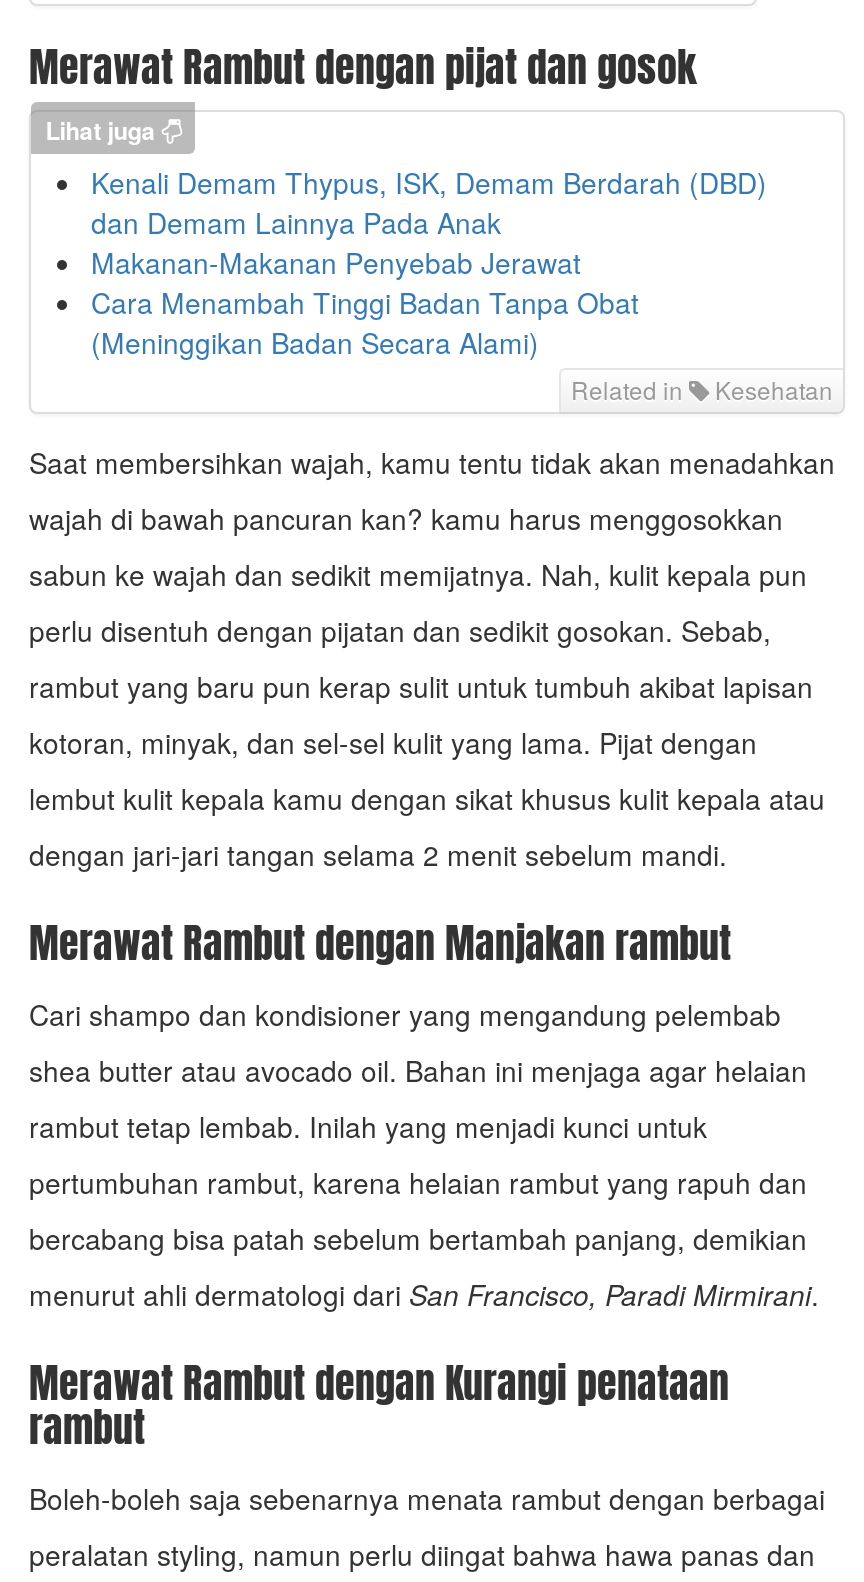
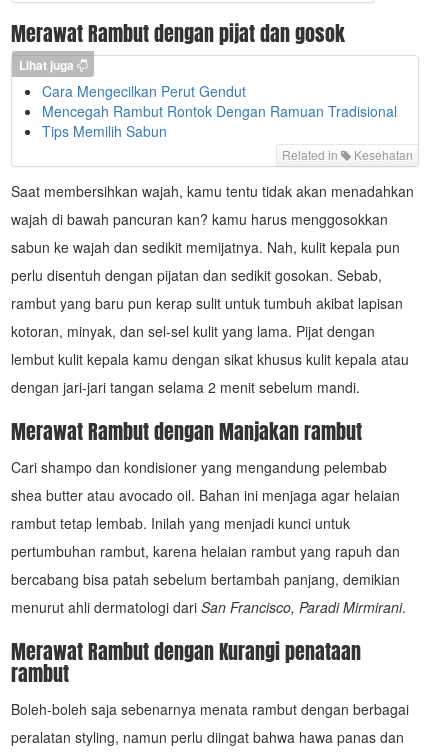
[91,161,767,361] Kenali Demam Thypus, ISK, Demam Berdarah (DBD) | dan Demam Lainnya Pada Anak | Makanan-Makanan Penyebab Jerawat | Cara Menambah Tinggi Badan Tanpa Obat | (Meninggikan Badan Secara Alami) -> [42,81,397,141] Cara Mengecilkan Perut Gendut | Mencegah Rambut Rontok Dengan Ramuan Tradisional | Tips Memilih Sabun

